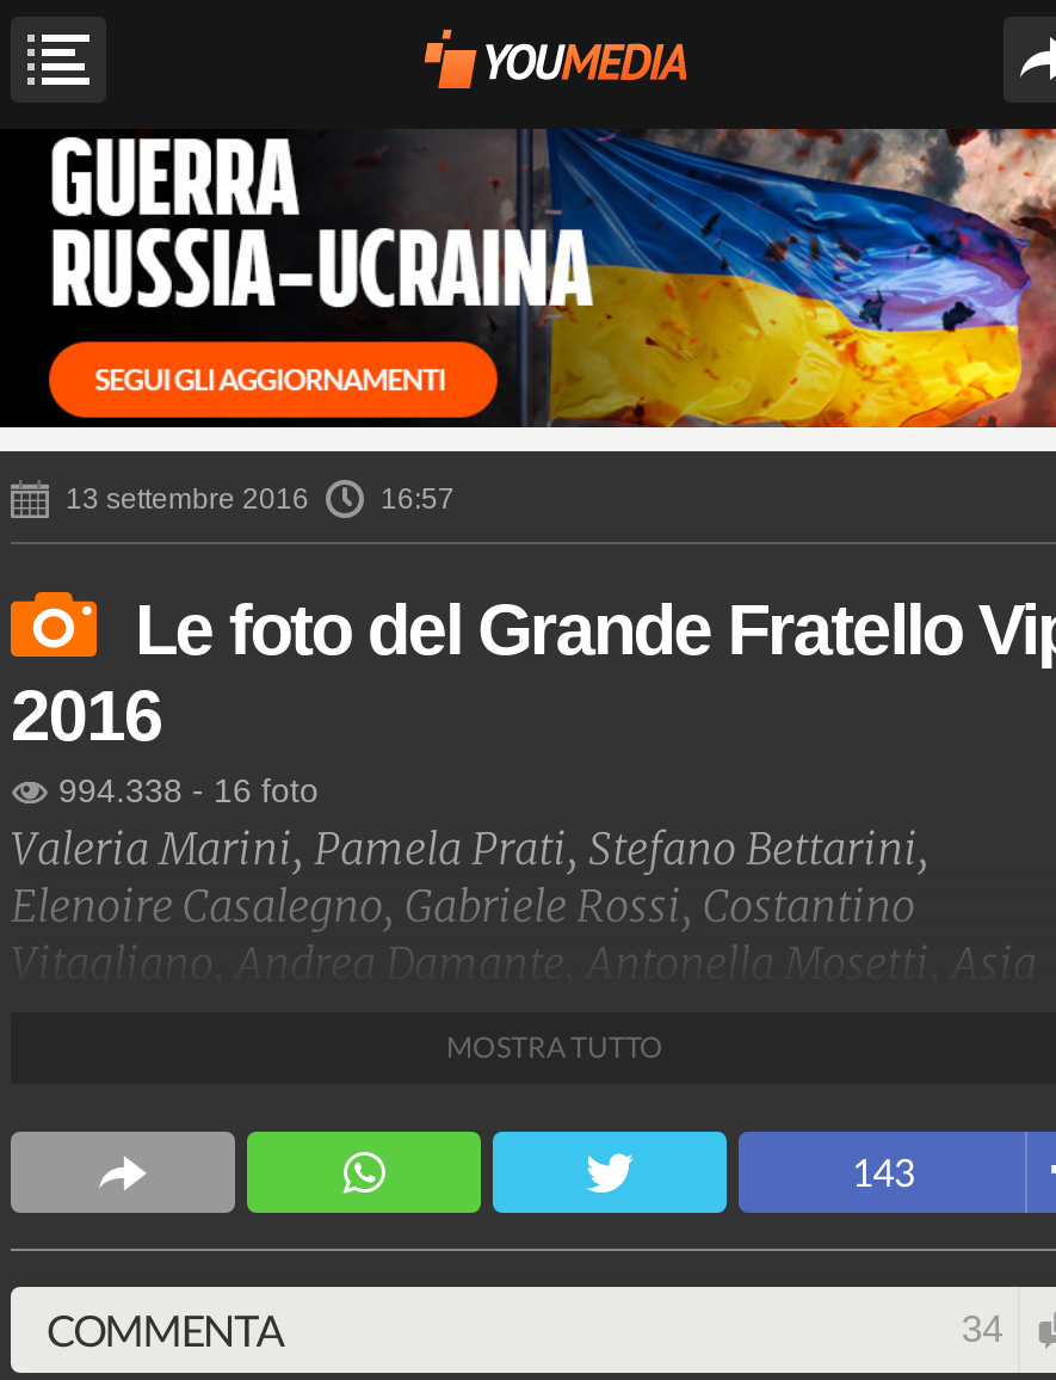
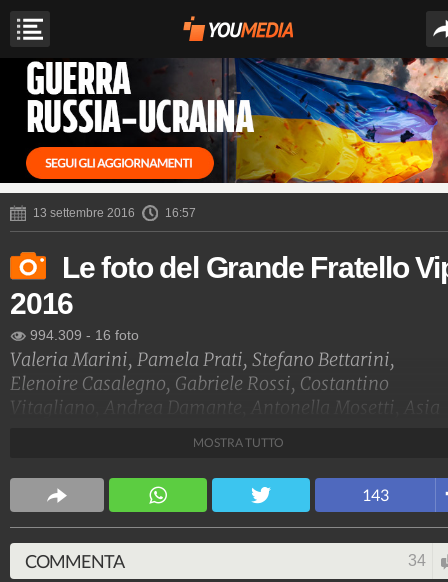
[58,771,319,809] 994.338 - 16 foto -> [30,327,139,343] 994.309 - 16 foto

